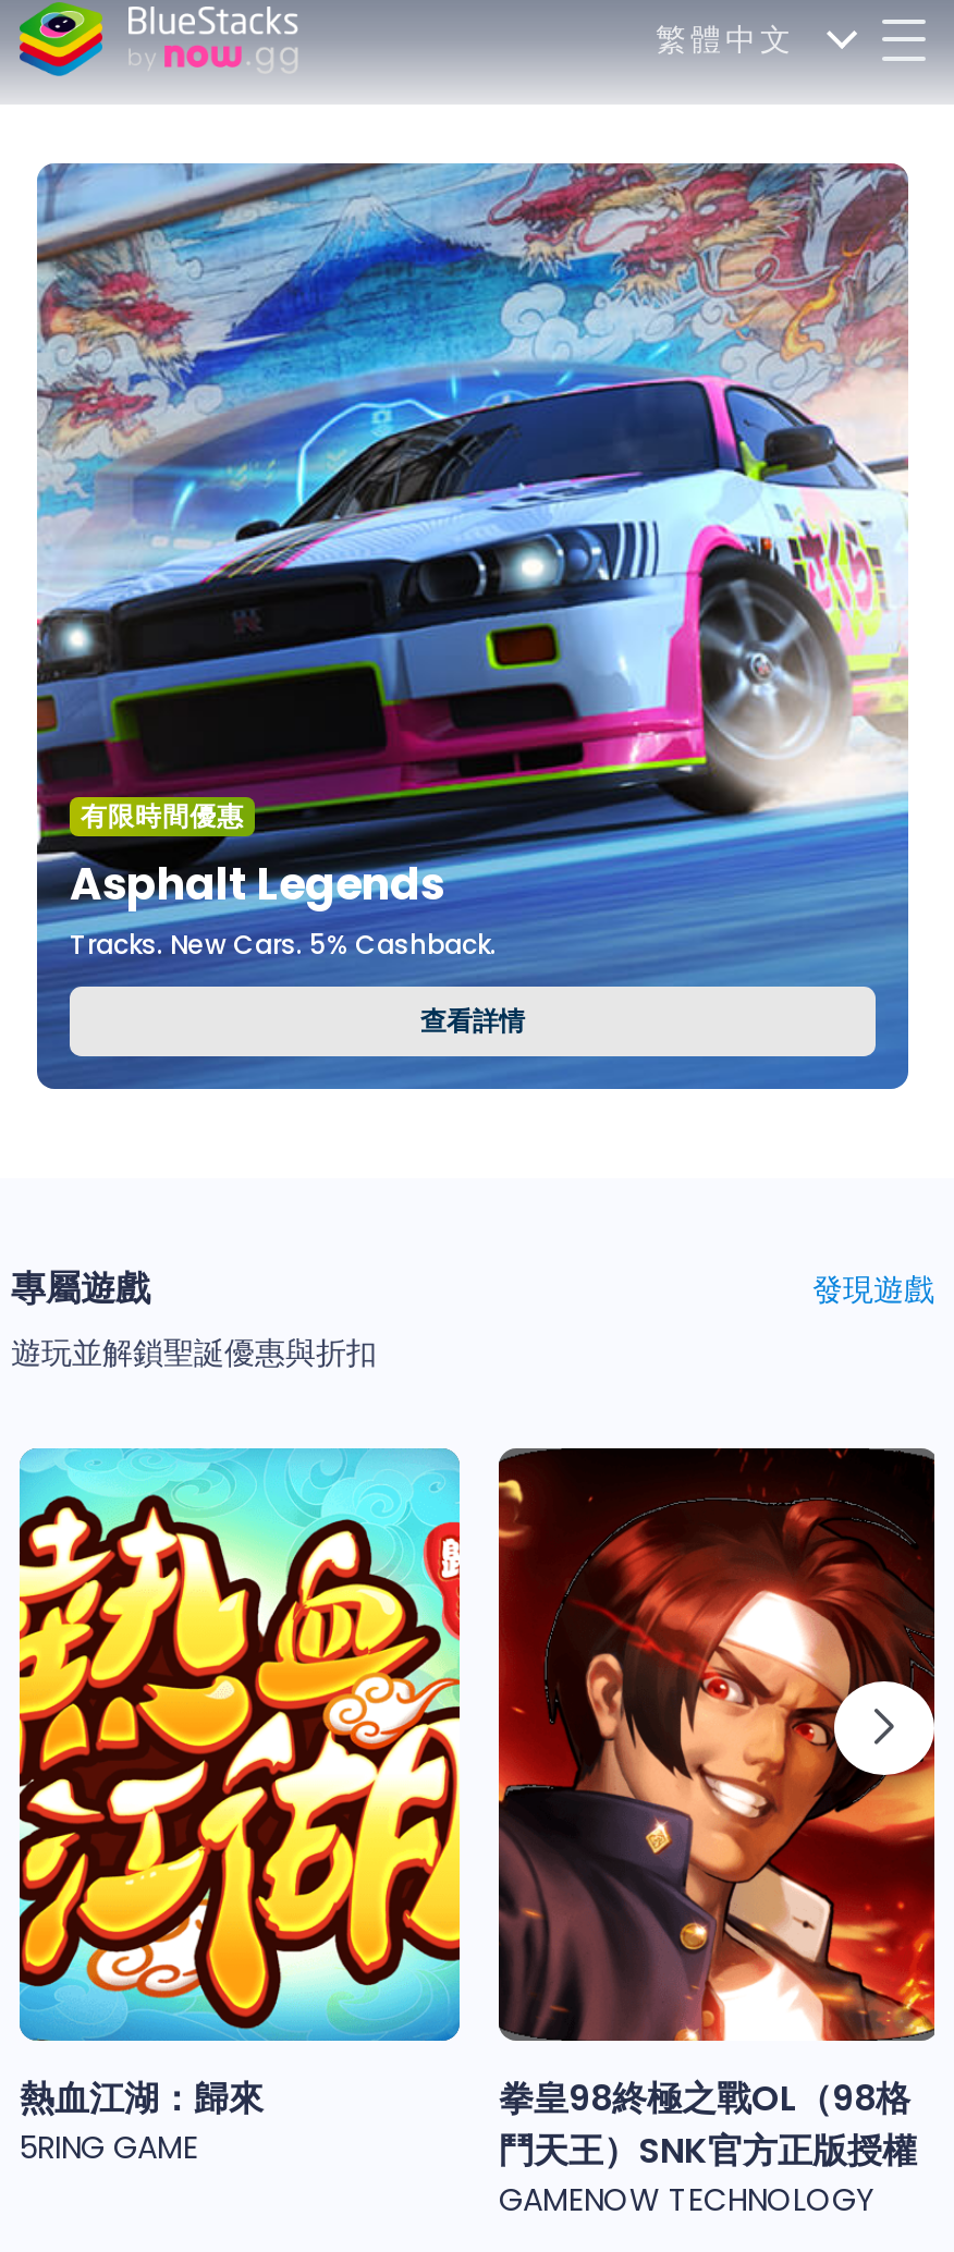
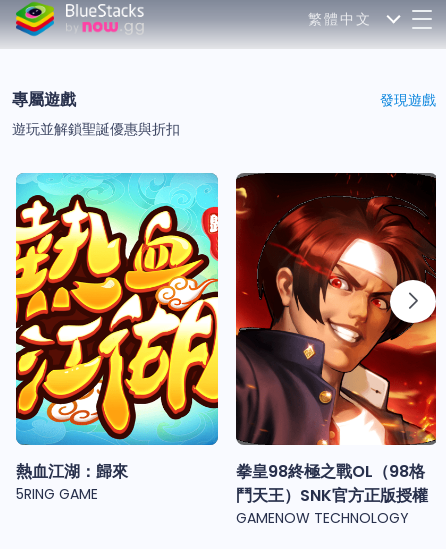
[11,161,937,1091] [image] | 有限時間優惠 | Asphalt Legends | Tracks. New Cars. 5% Cashback. | 查看詳情 -> none

